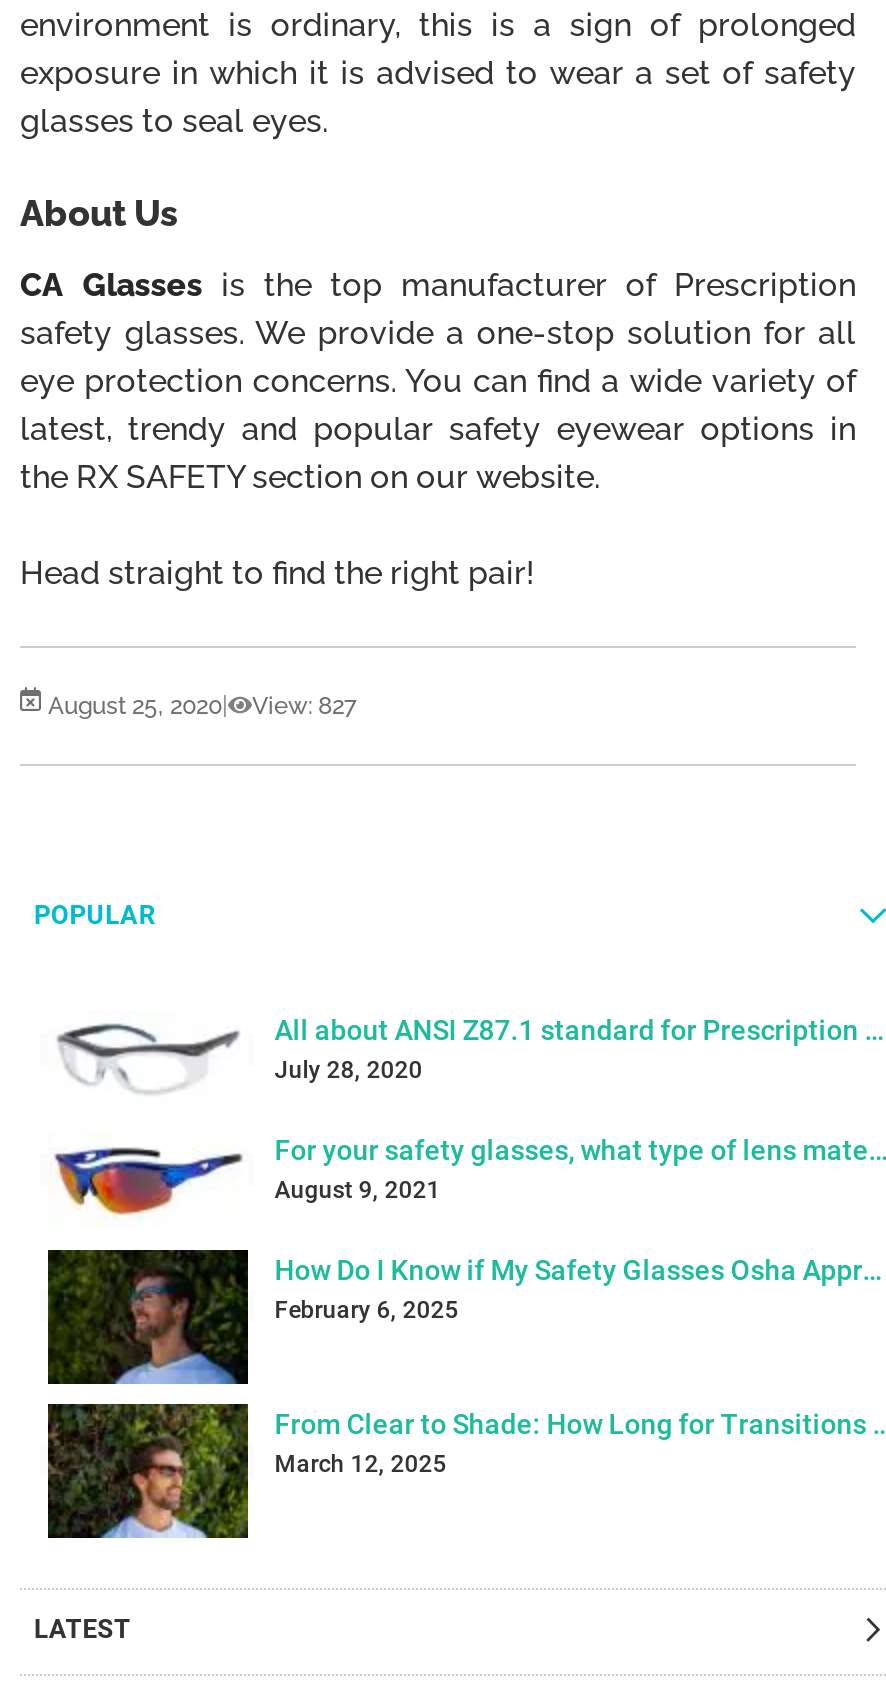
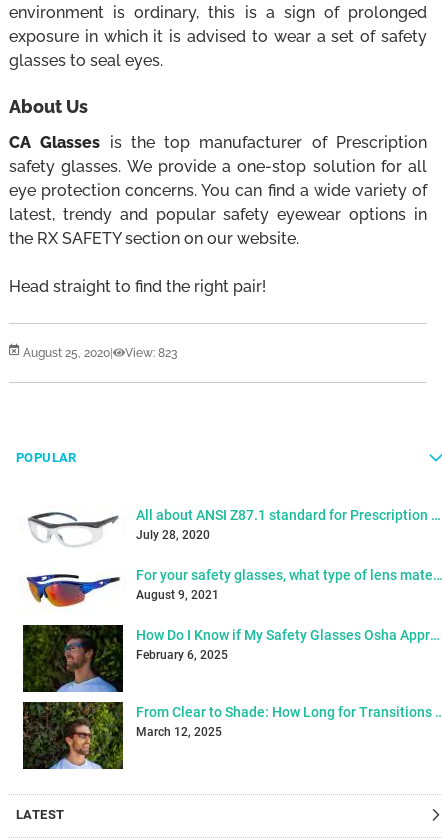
[252,692,356,720] View: 827 -> [125,346,177,360] View: 823

